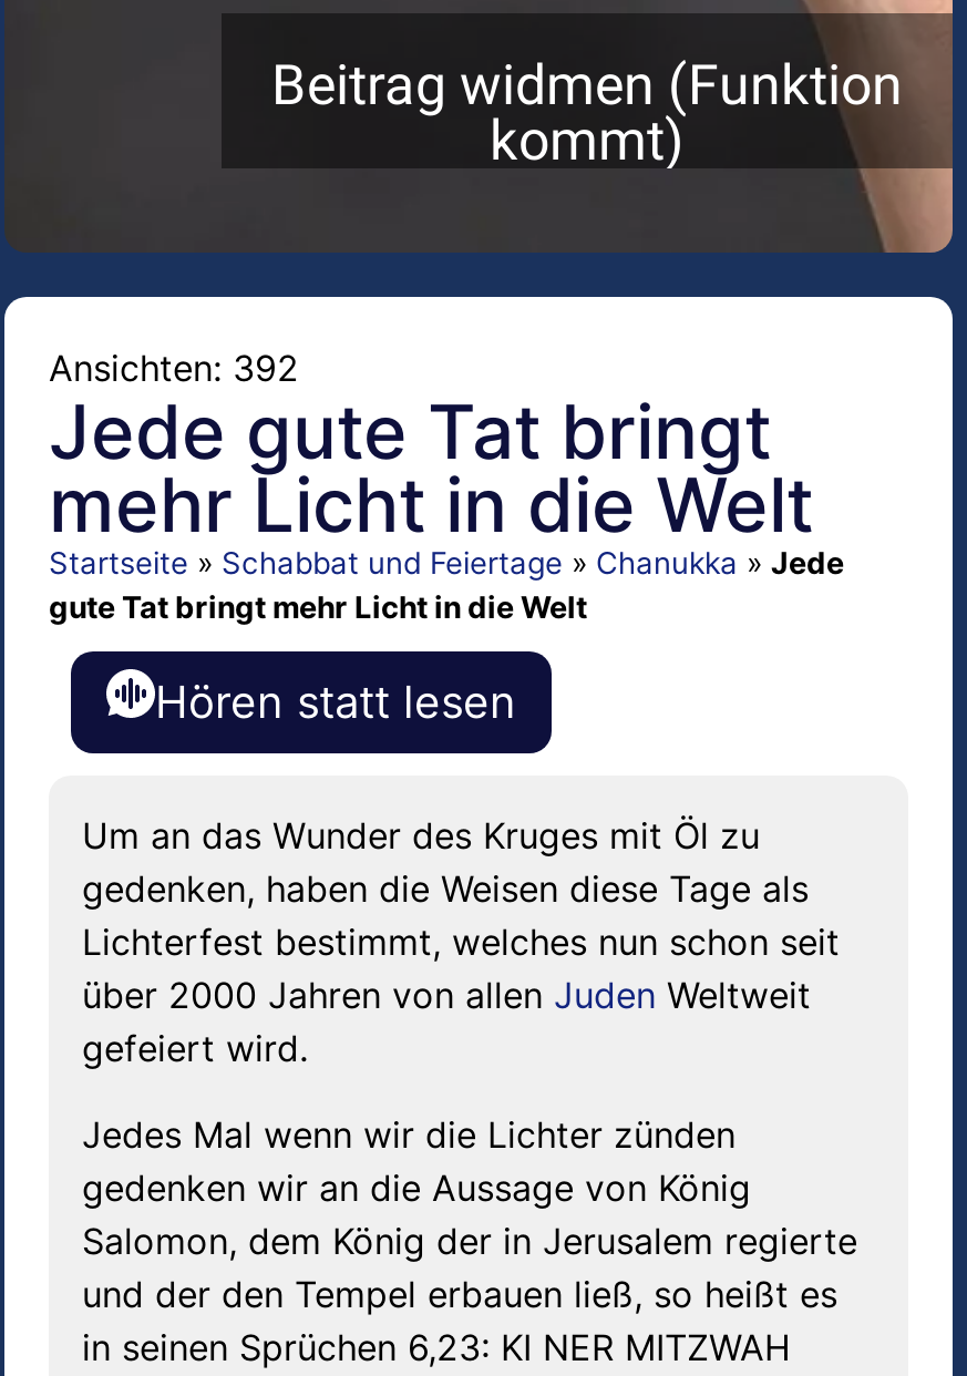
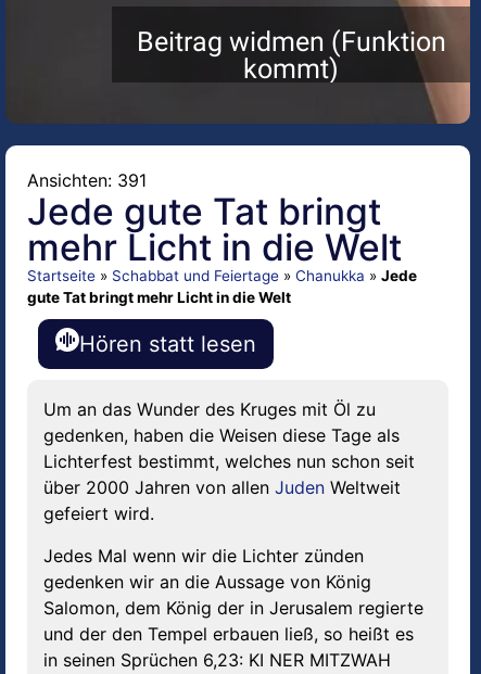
[49,347,299,391] Ansichten: 392 -> [27,170,147,191] Ansichten: 391

